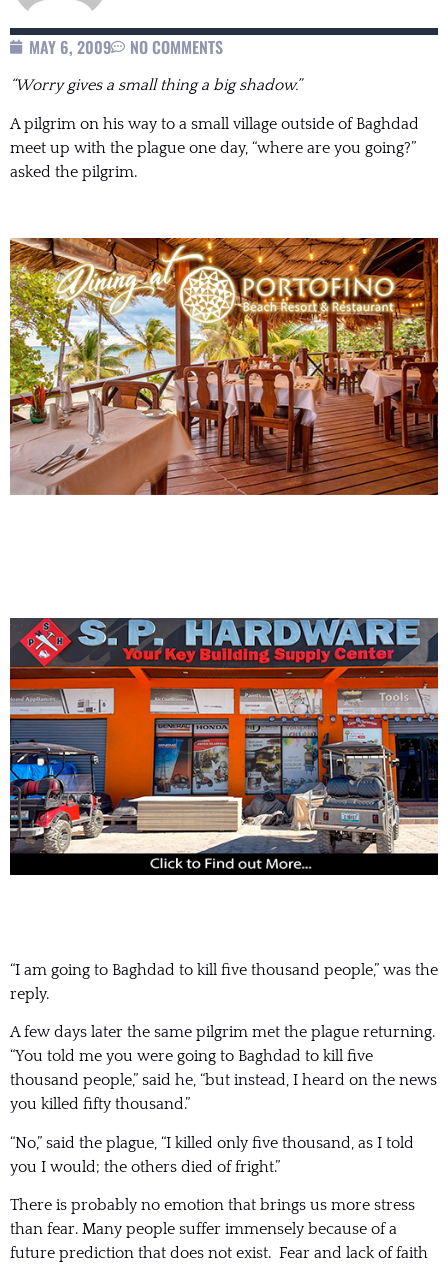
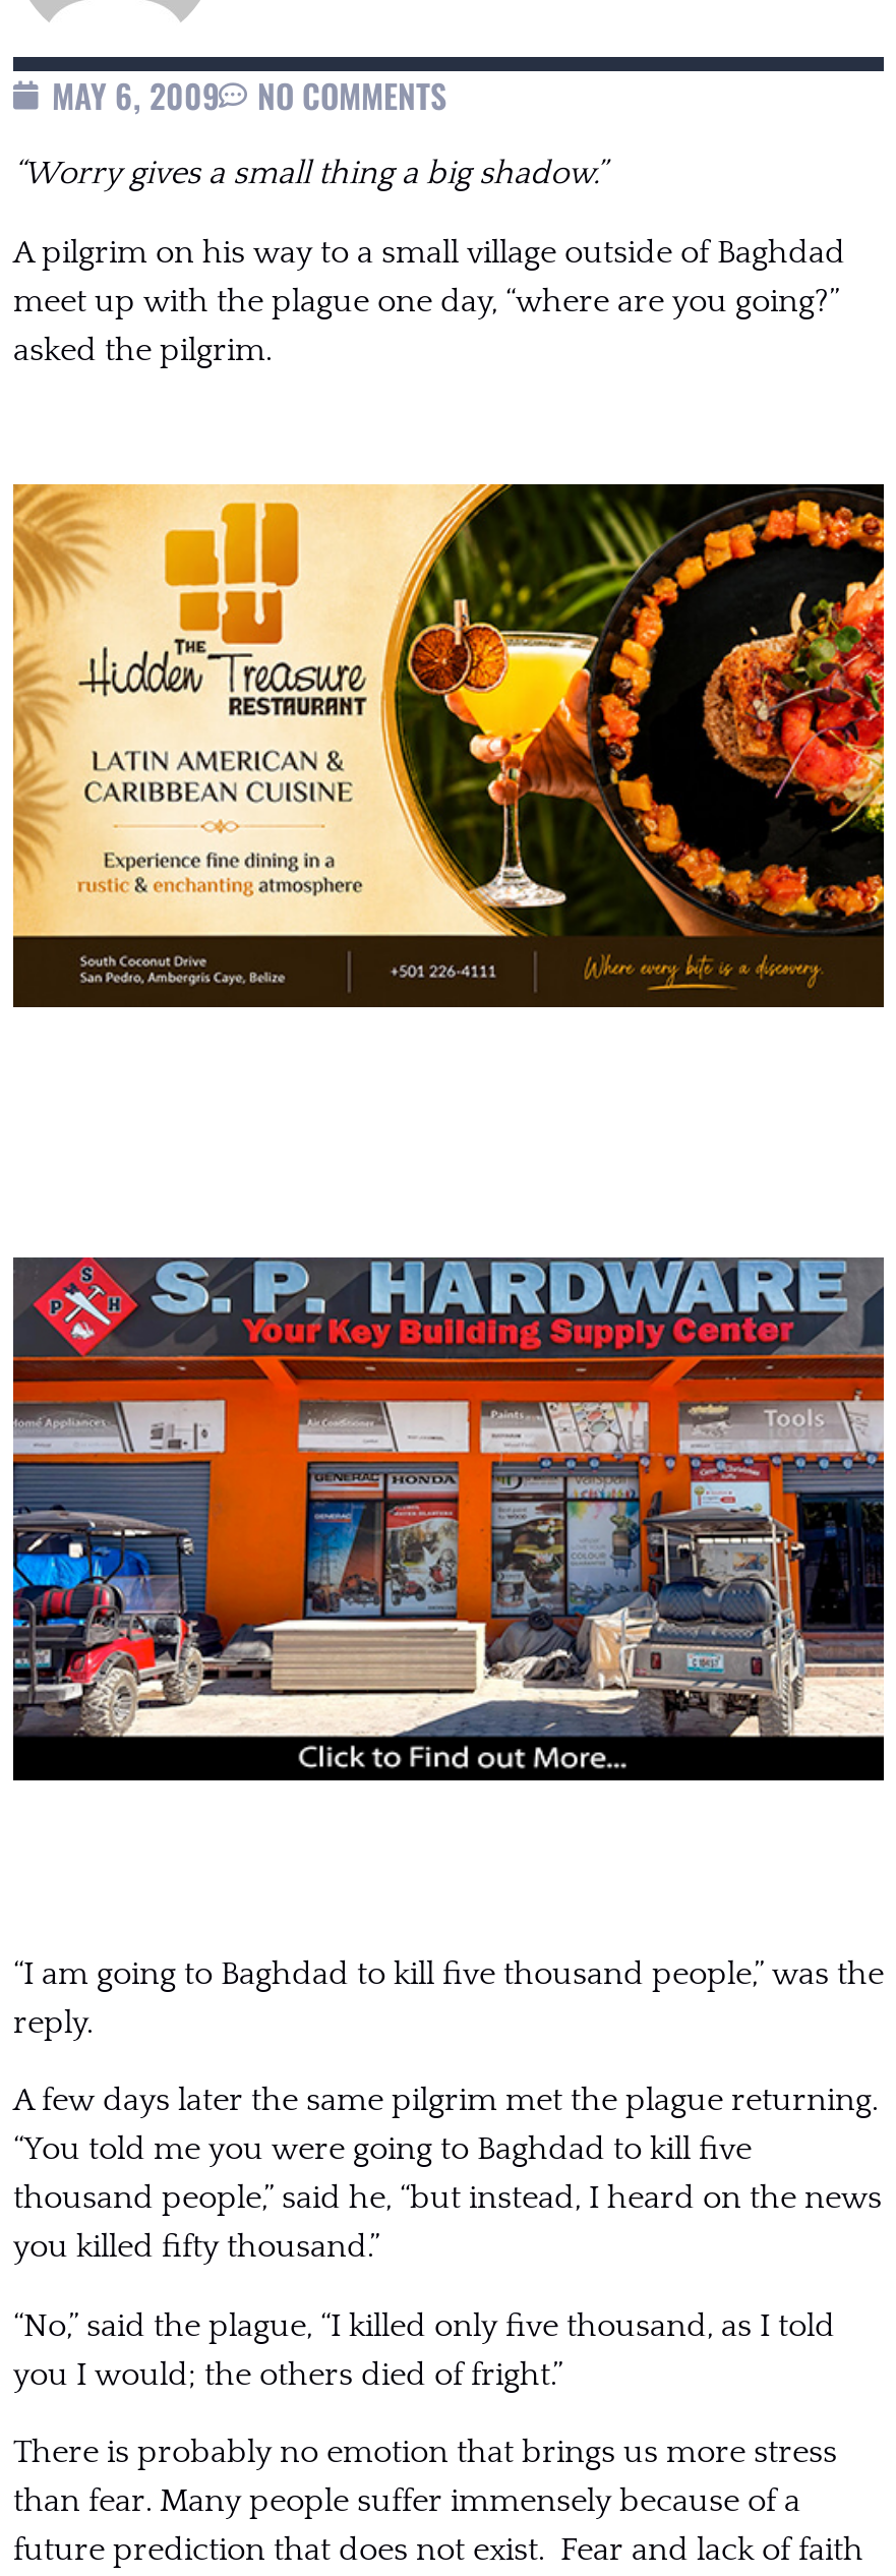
[9,237,439,496] [image] -> [11,482,886,1009] [image]

